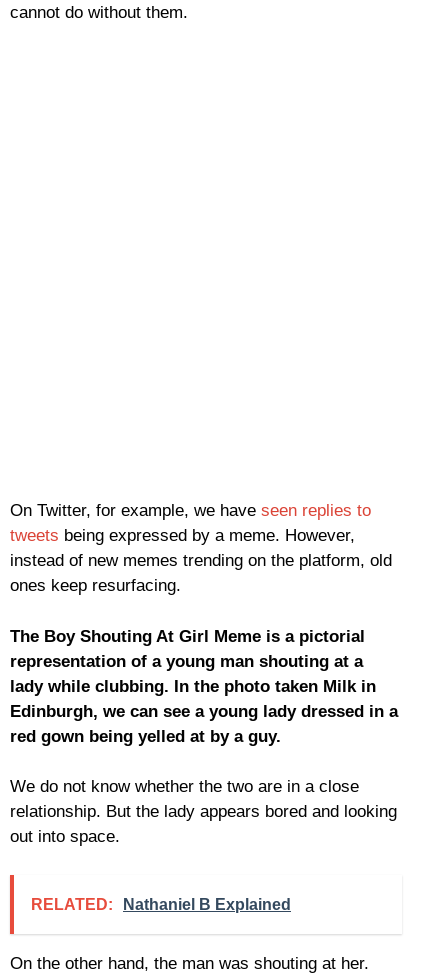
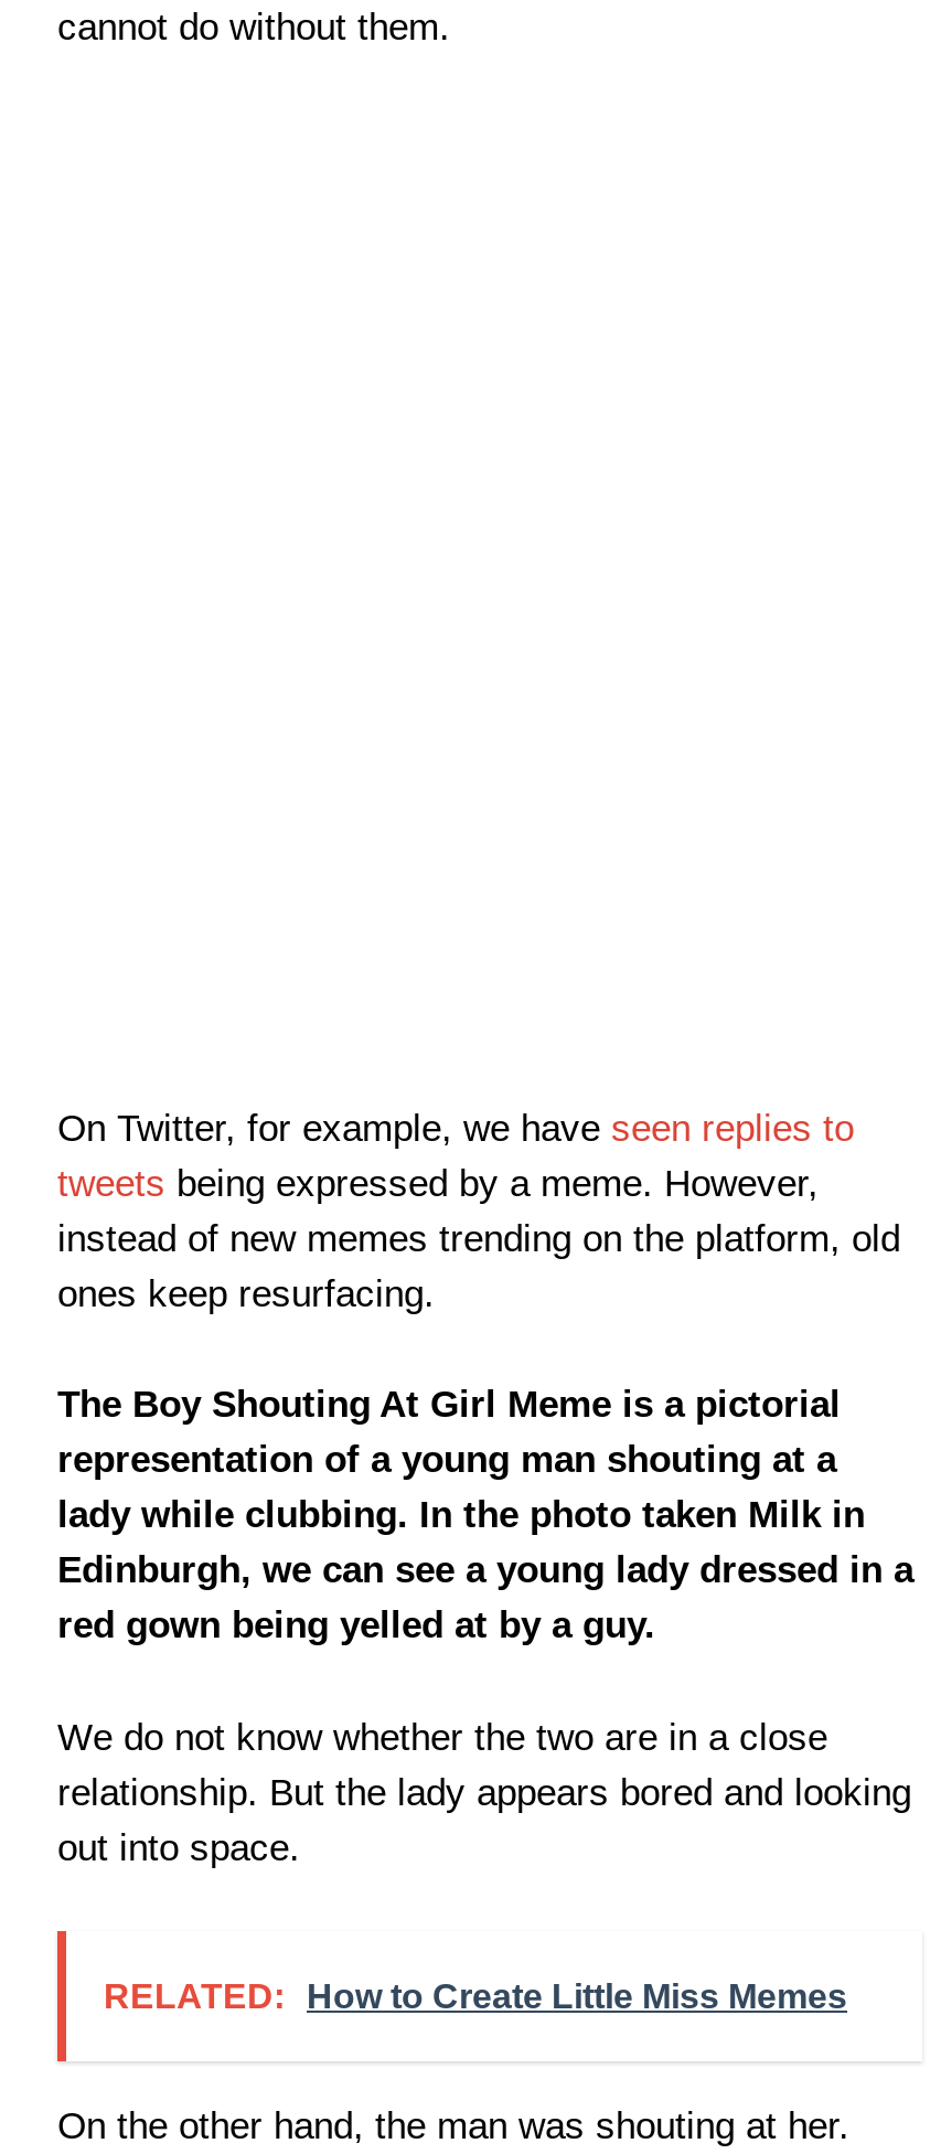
[31,896,291,913] RELATED: Nathaniel B Explained -> [104,1977,847,2015] RELATED: How to Create Little Miss Memes

